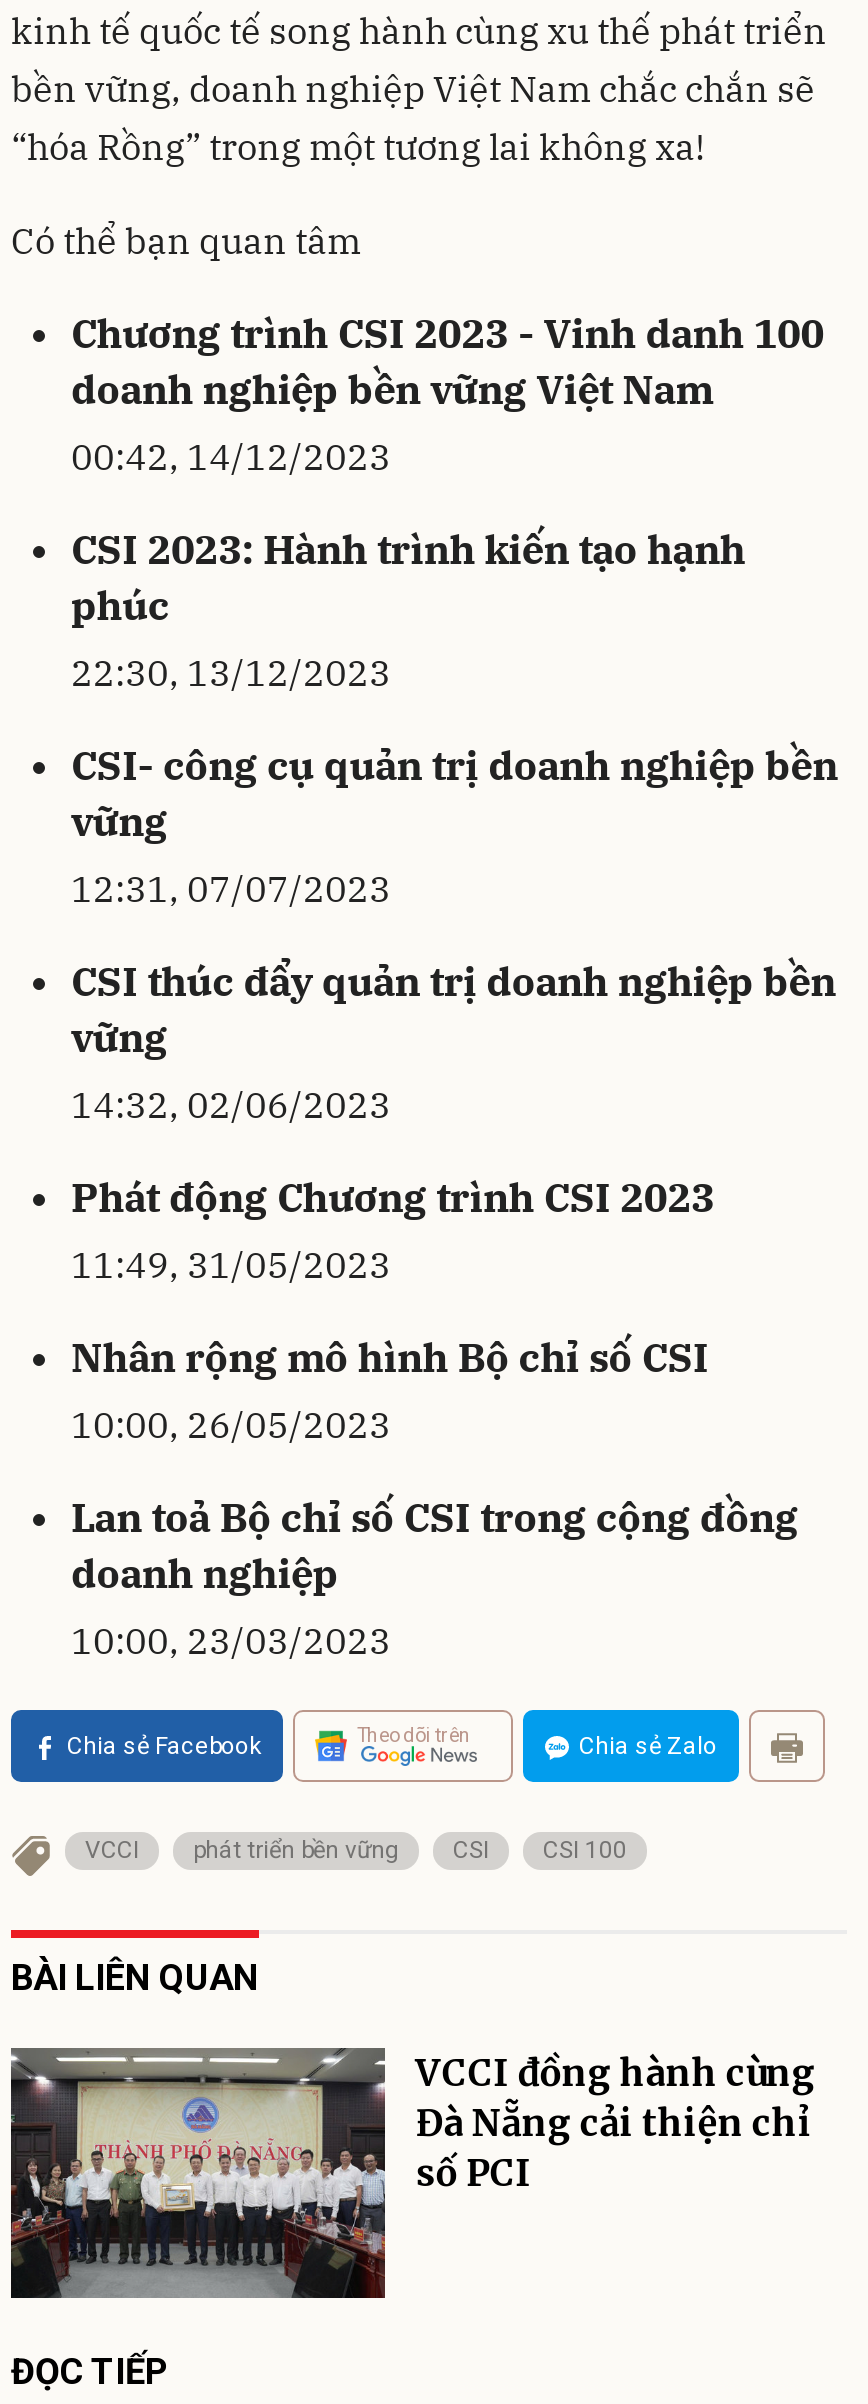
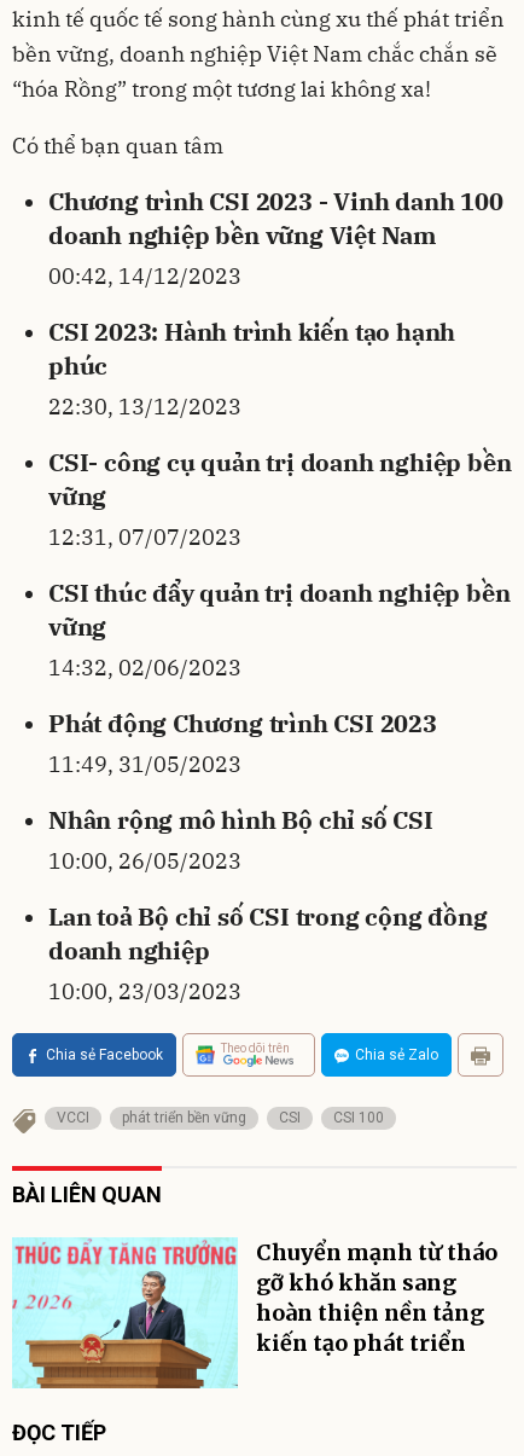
[9,2046,816,2300] [image] | VCCI đồng hành cùng | Đà Nẵng cải thiện chỉ | số PCI -> [12,1237,498,1390] [image] | Chuyển mạnh từ tháo | gỡ khó khăn sang | hoàn thiện nền tảng | kiến tạo phát triển

